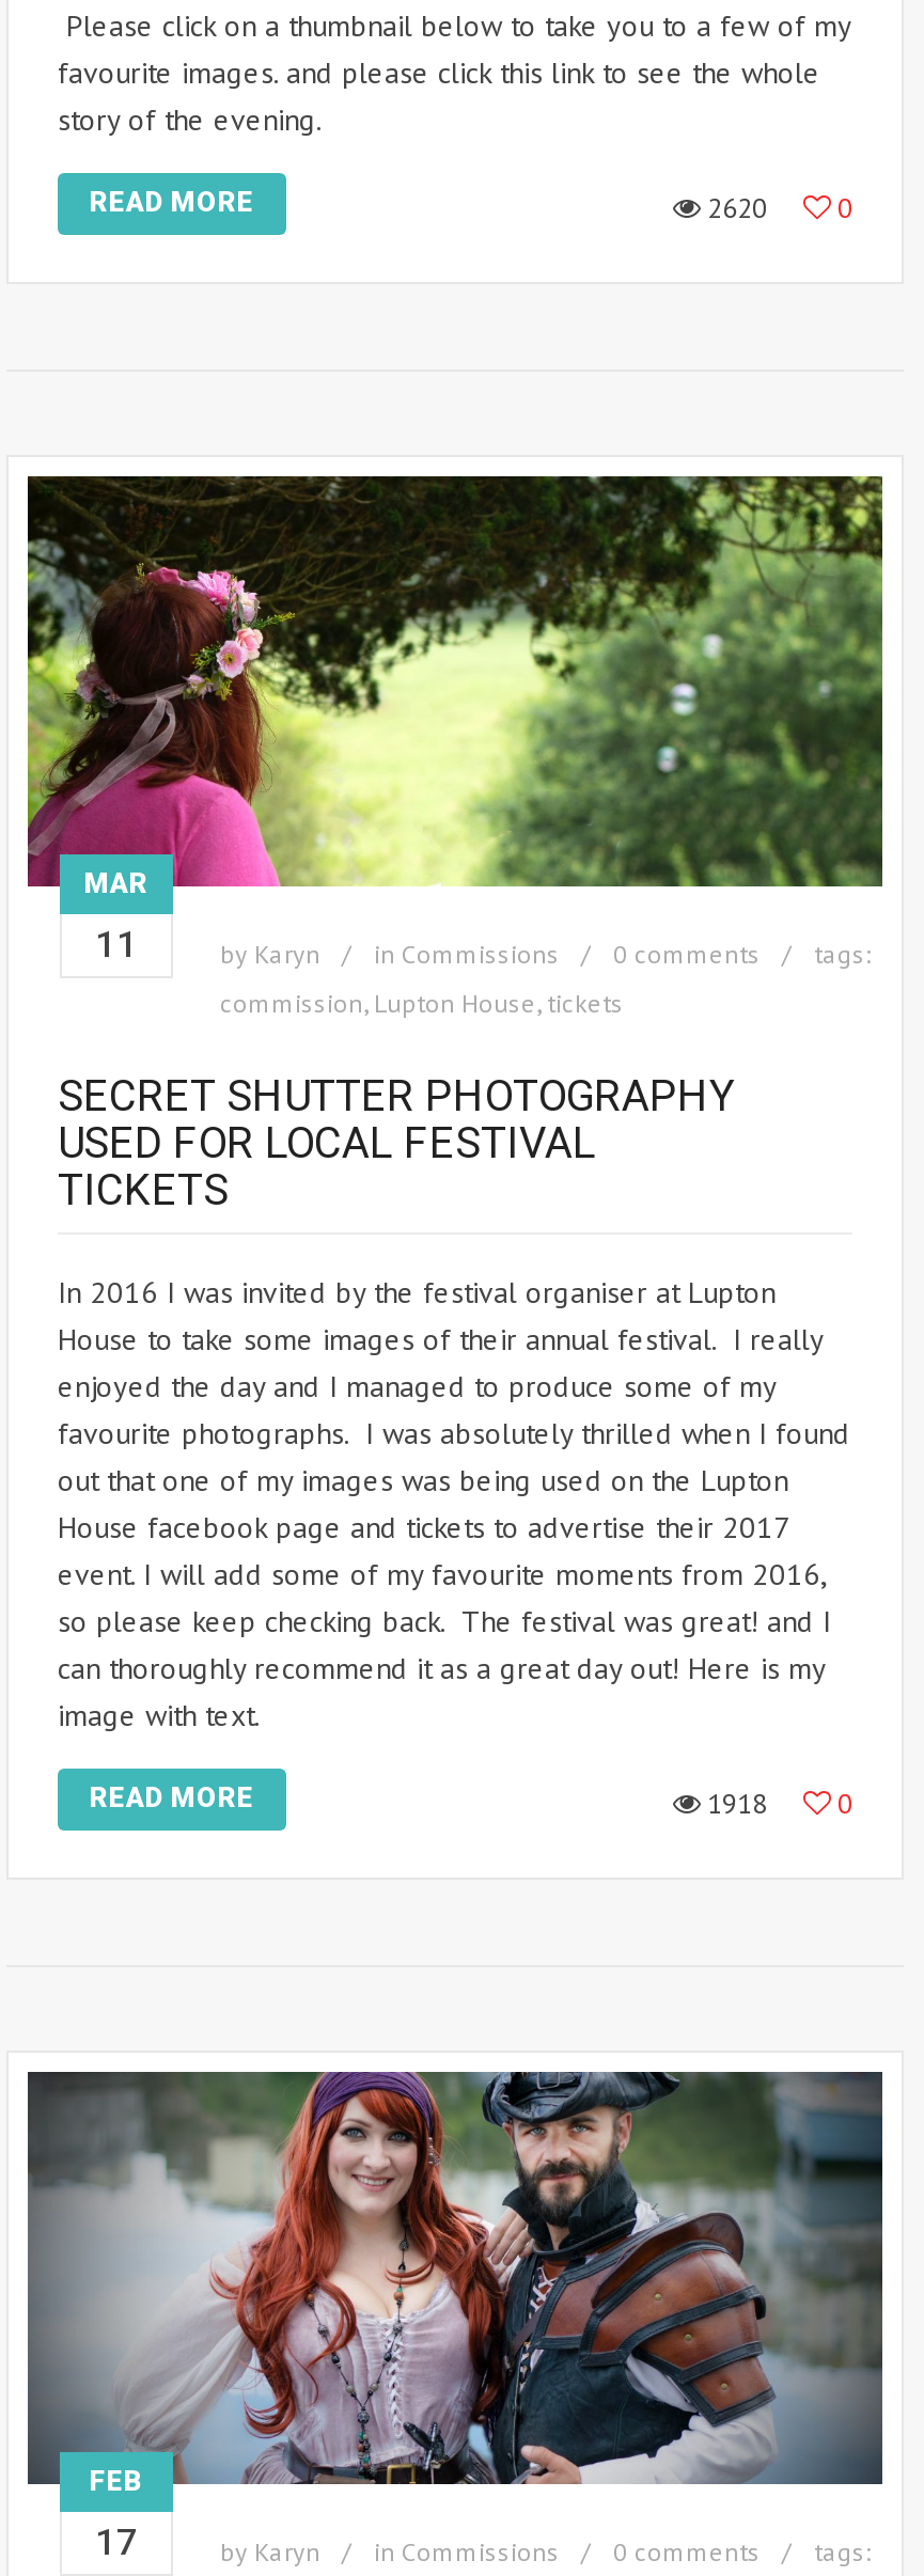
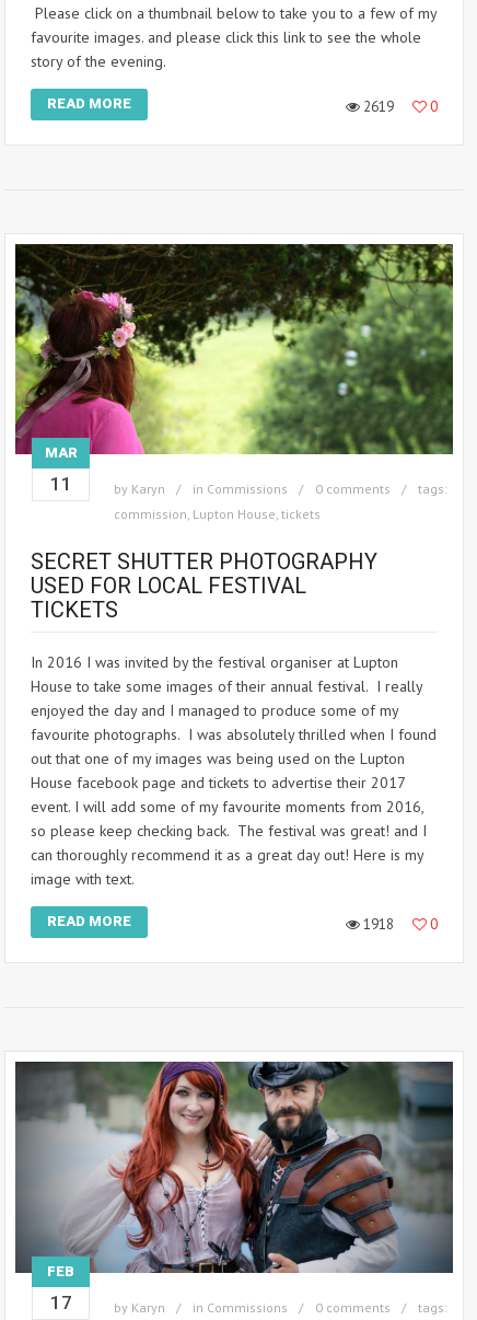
[707,190,852,226] 2620 0 -> [363,97,438,116] 2619 0

